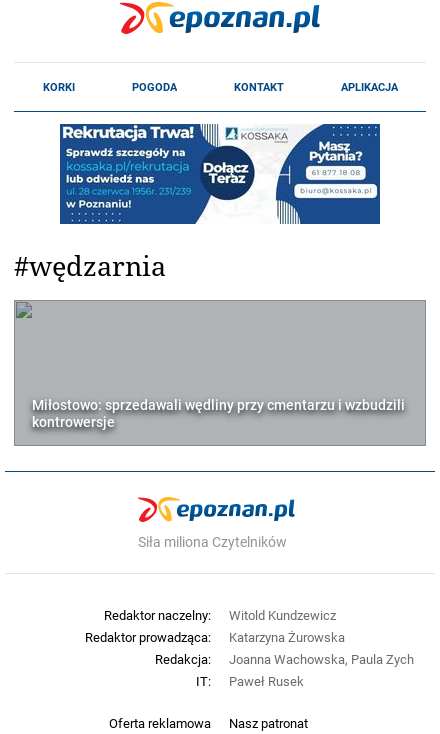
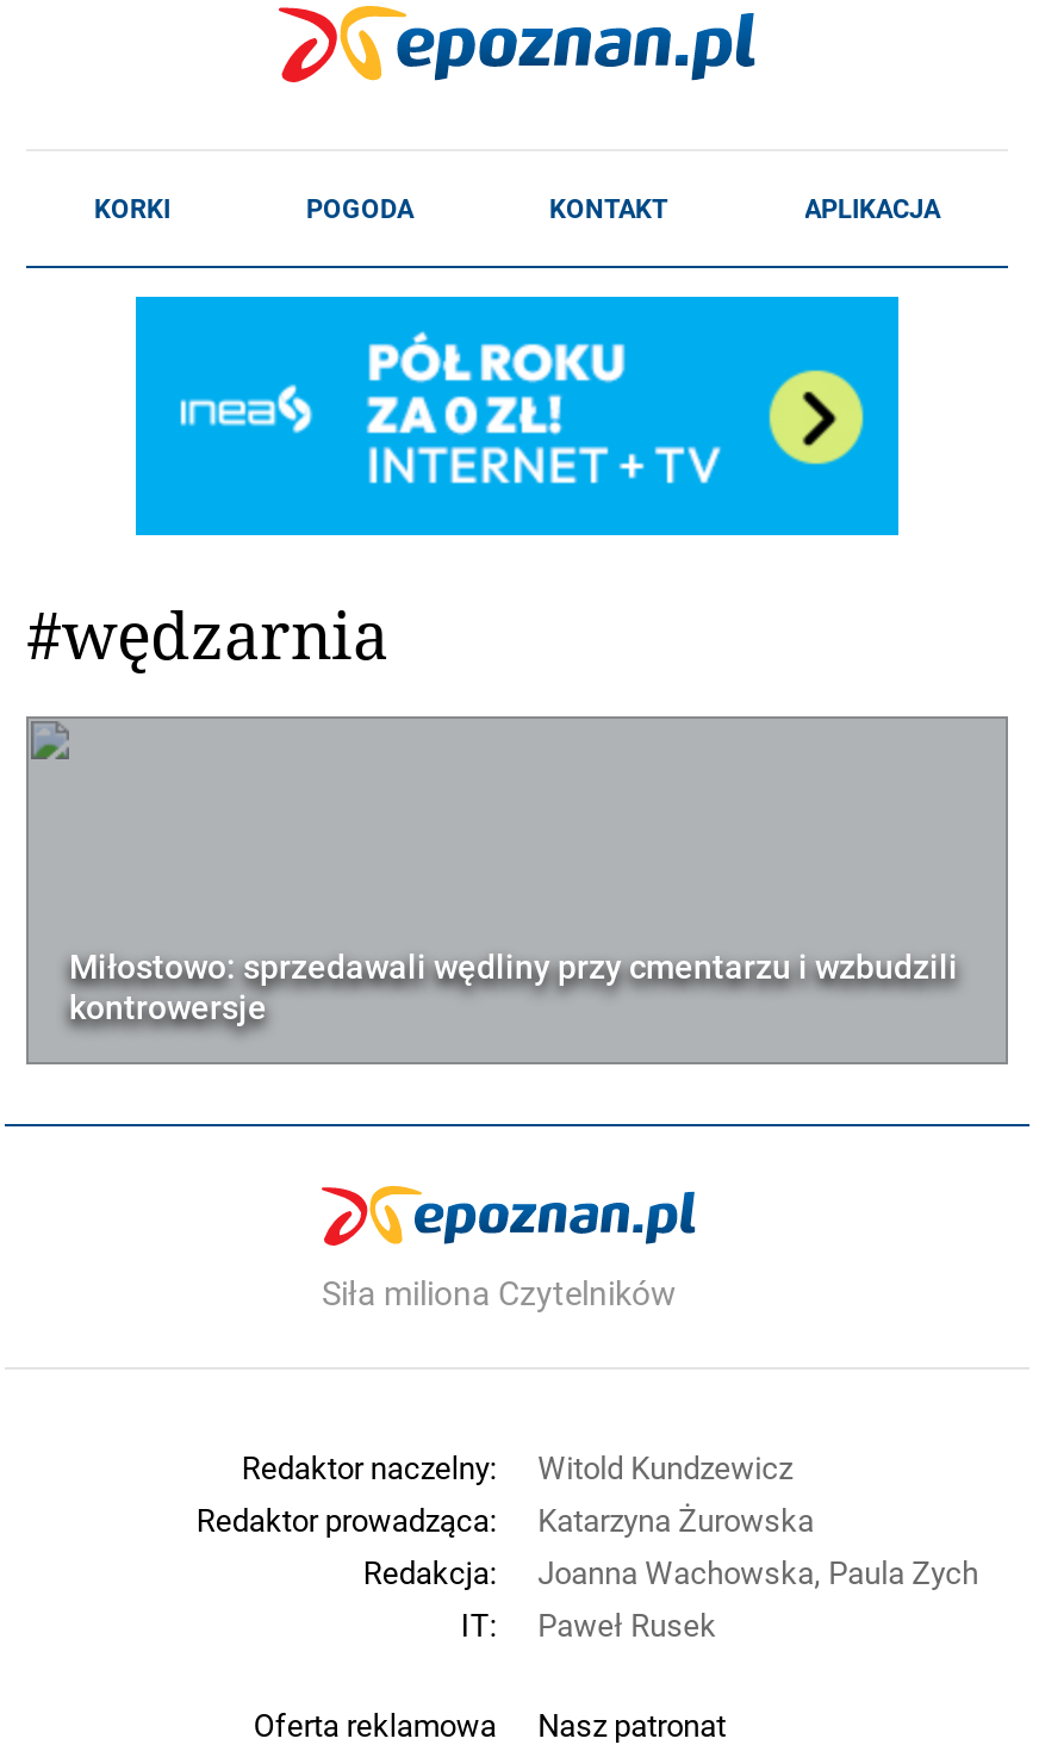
[59,123,381,225] [image] -> [133,294,901,538] [image]

